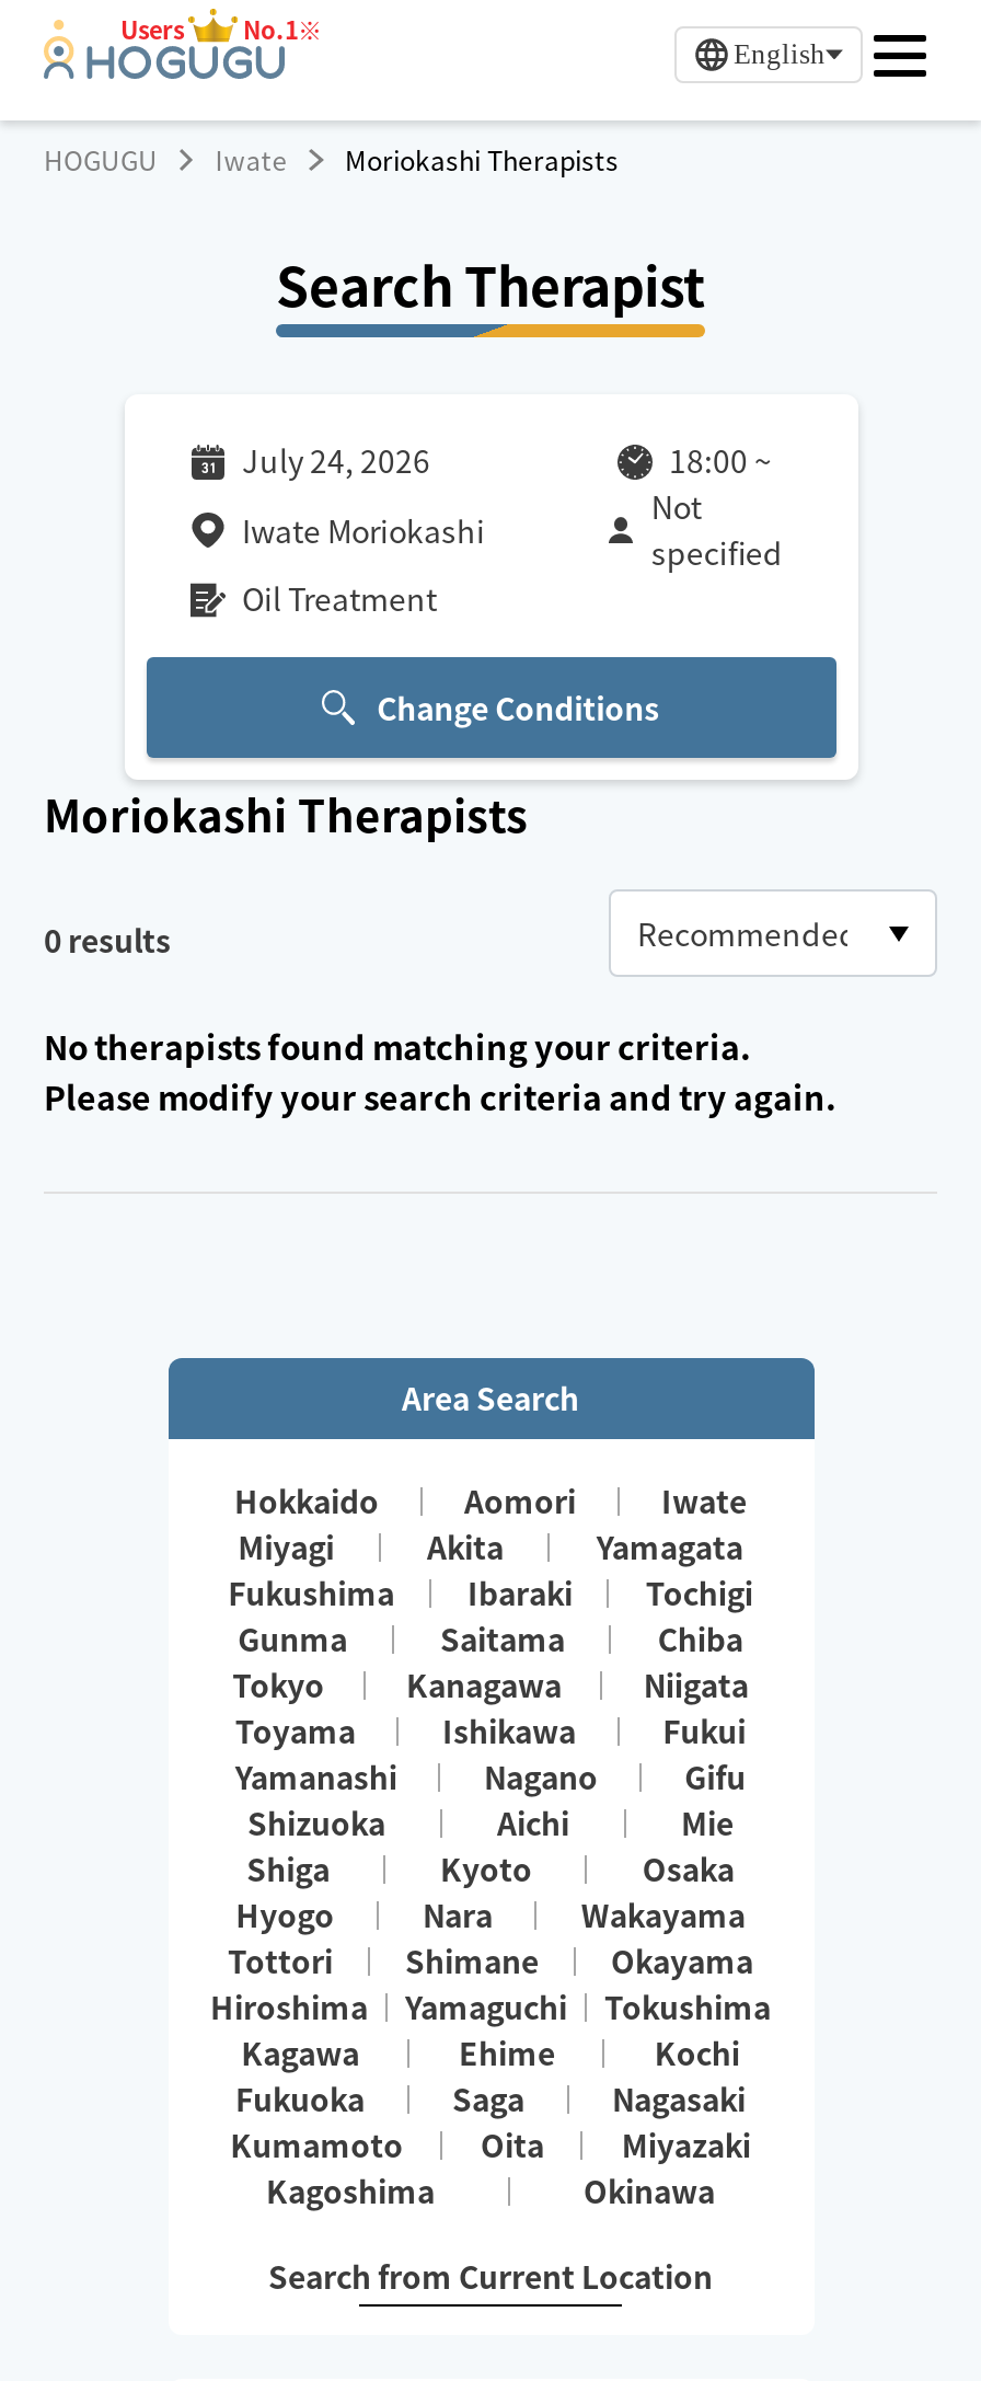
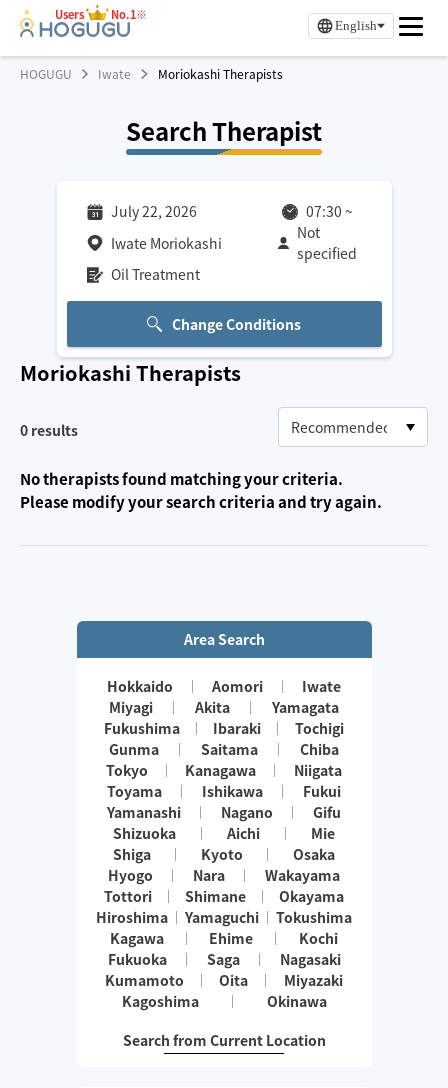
[242,438,430,482] July 24, 2026 -> [110,201,196,221] July 22, 2026
[669,438,772,482] 18:00 ~ -> [305,201,352,221] 07:30 ~

